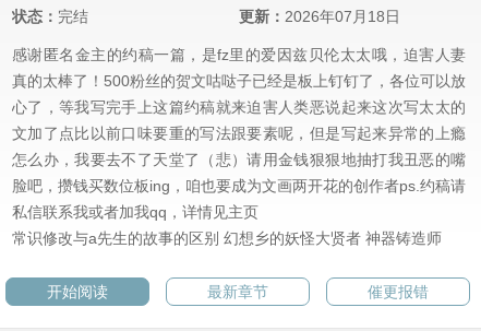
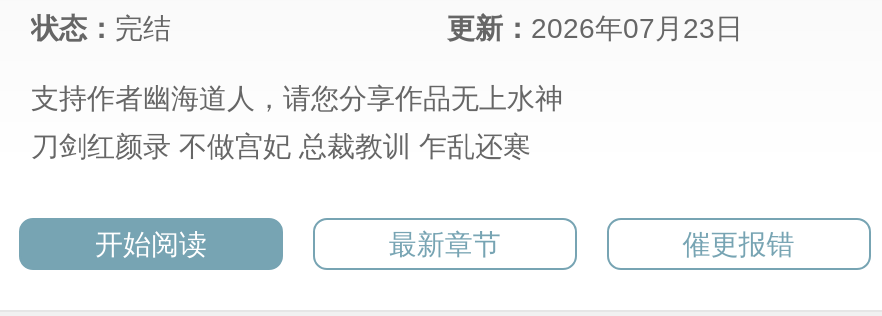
[12,8,466,247] 更新：2026年07月18日 | 感谢匿名金主的约稿一篇，是fz里的爱因兹贝伦太太哦，迫害人妻 | 真的太棒了！500粉丝的贺文咕哒子已经是板上钉钉了，各位可以放 | 心了，等我写完手上这篇约稿就来迫害人类恶说起来这次写太太的 | 文加了点比以前口味要重的写法跟要素呢，但是写起来异常的上瘾 | 怎么办，我要去不了天堂了（悲）请用金钱狠狠地抽打我丑恶的嘴 | 脸吧，攒钱买数位板ing，咱也要成为文画两开花的创作者ps.约稿请 | 私信联系我或者加我qq，详情见主页 | 常识修改与a先生的故事的区别 幻想乡的妖怪大贤者 神器铸造师 -> [31,13,743,163] 更新：2026年07月23日 | 支持作者幽海道人，请您分享作品无上水神 | 刀剑红颜录 不做宫妃 总裁教训 乍乱还寒

